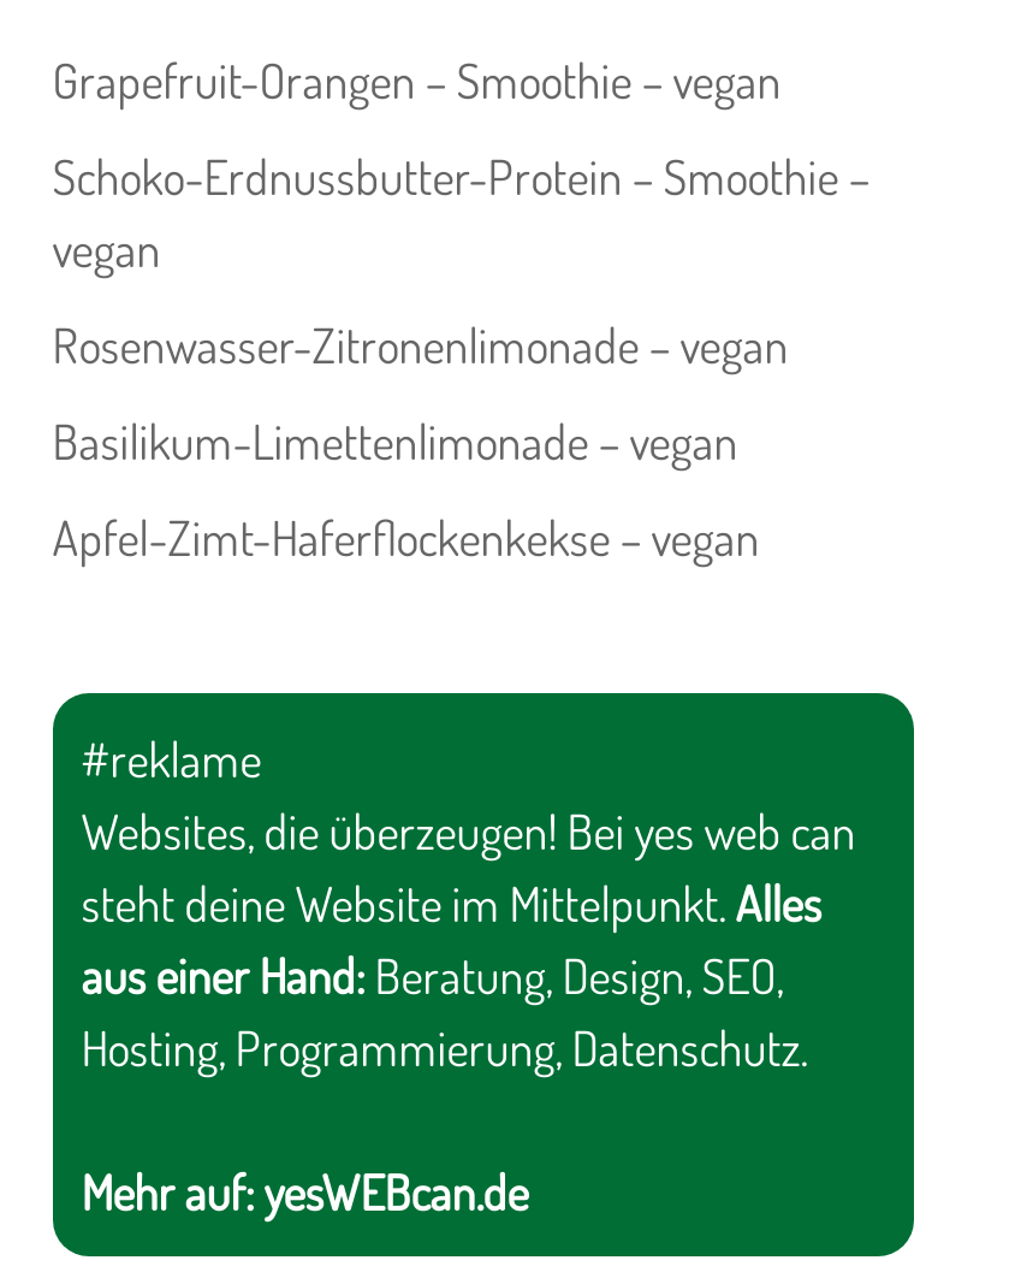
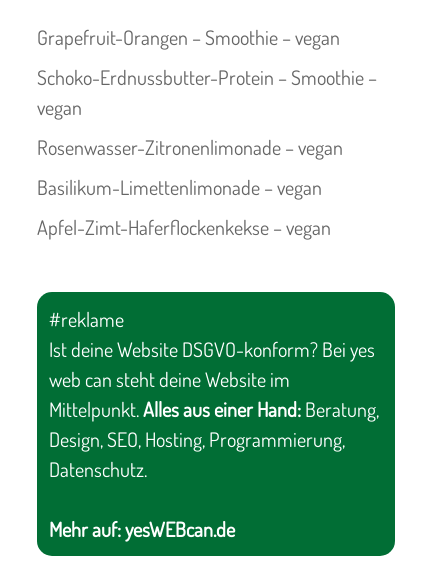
[81,798,856,1077] Websites, die überzeugen! Bei yes web can | steht deine Website im Mittelpunkt. Alles | aus einer Hand: Beratung, Design, SEO, | Hosting, Programmierung, Datenschutz. -> [49,336,379,482] Ist deine Website DSGVO-konform? Bei yes | web can steht deine Website im | Mittelpunkt. Alles aus einer Hand: Beratung, | Design, SEO, Hosting, Programmierung, | Datenschutz.

